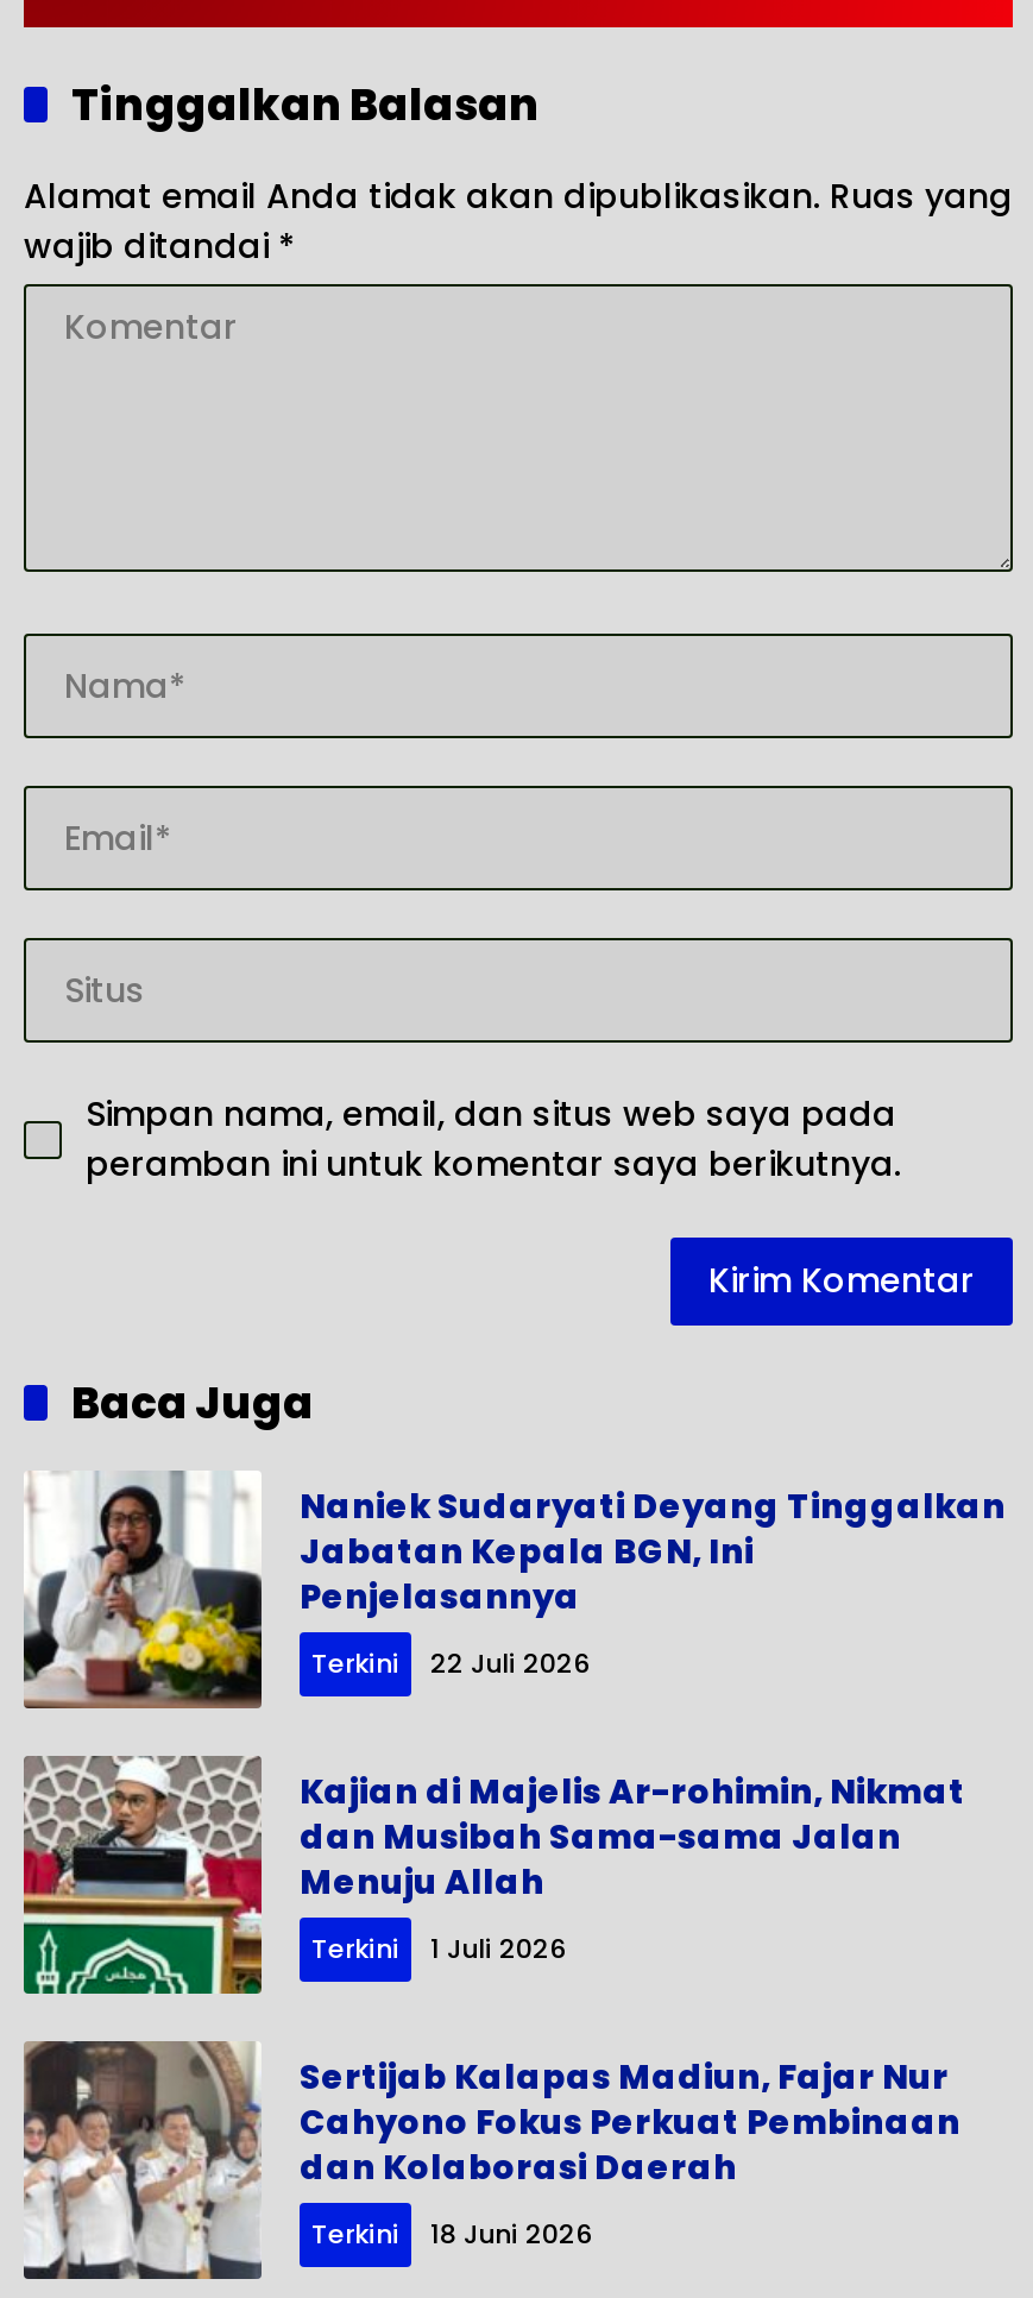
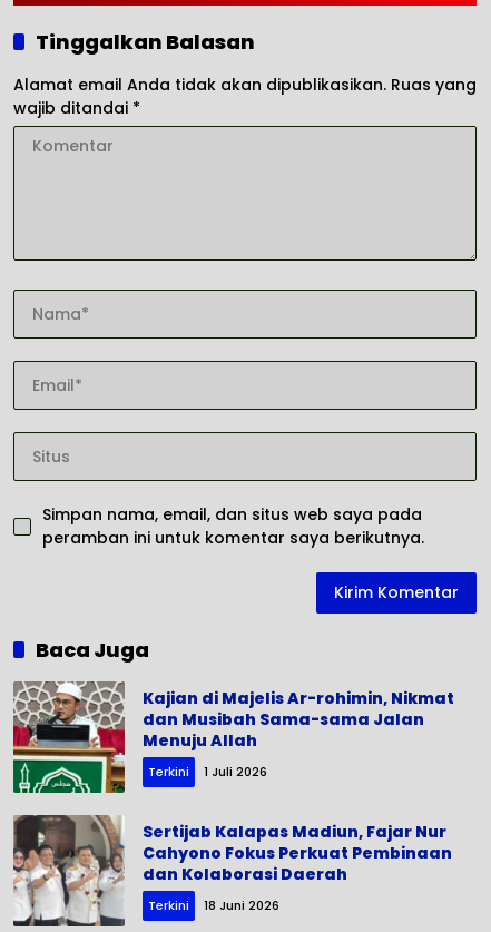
[24,1473,1006,1711] [image] | Naniek Sudaryati Deyang Tinggalkan | Jabatan Kepala BGN, Ini | Penjelasannya | Terkini | 22 Juli 2026 -> none

